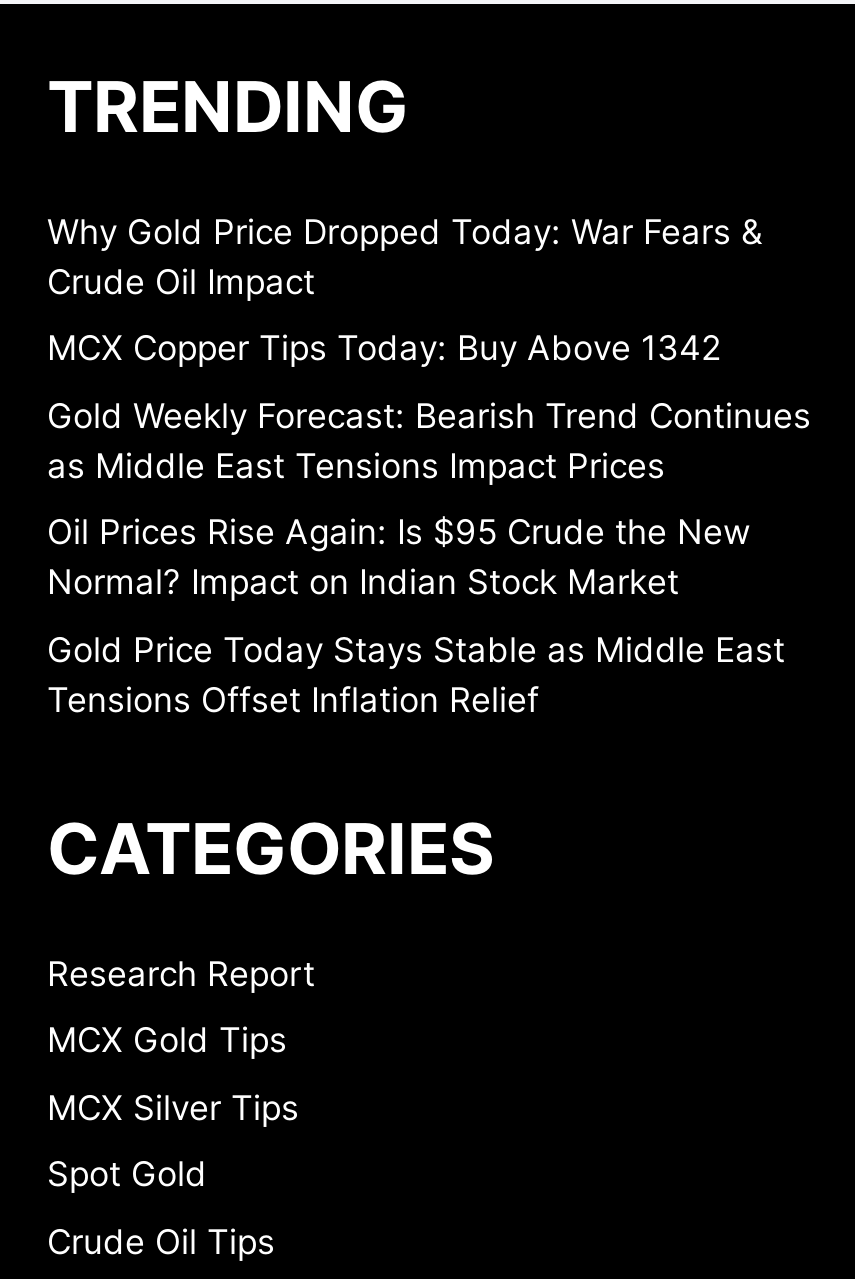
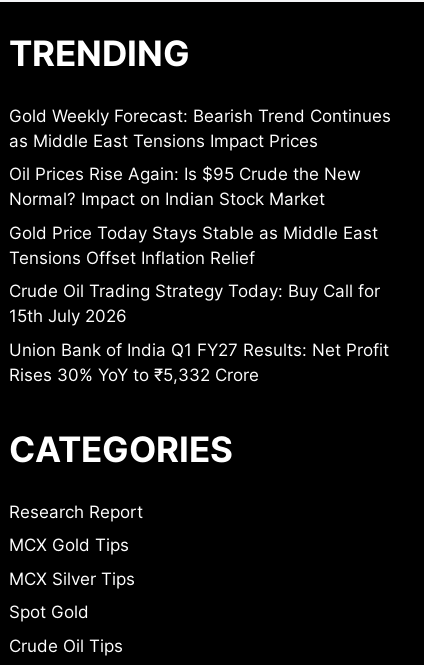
[47,211,763,368] Why Gold Price Dropped Today: War Fears & | Crude Oil Impact | MCX Copper Tips Today: Buy Above 1342 -> none
moved [47,395,811,719] -> [9,105,391,267]: Gold Weekly Forecast: Bearish Trend Continues | as Middle East Tensions Impact Prices | Oil Prices Rise Again: Is $95 Crude the New | Normal? Impact on Indian Stock Market | Gold Price Today Stays Stable as Middle East | Tensions Offset Inflation Relief
none -> [9,281,389,384] Crude Oil Trading Strategy Today: Buy Call for | 15th July 2026 | Union Bank of India Q1 FY27 Results: Net Profit | Rises 30% YoY to ₹5,332 Crore

